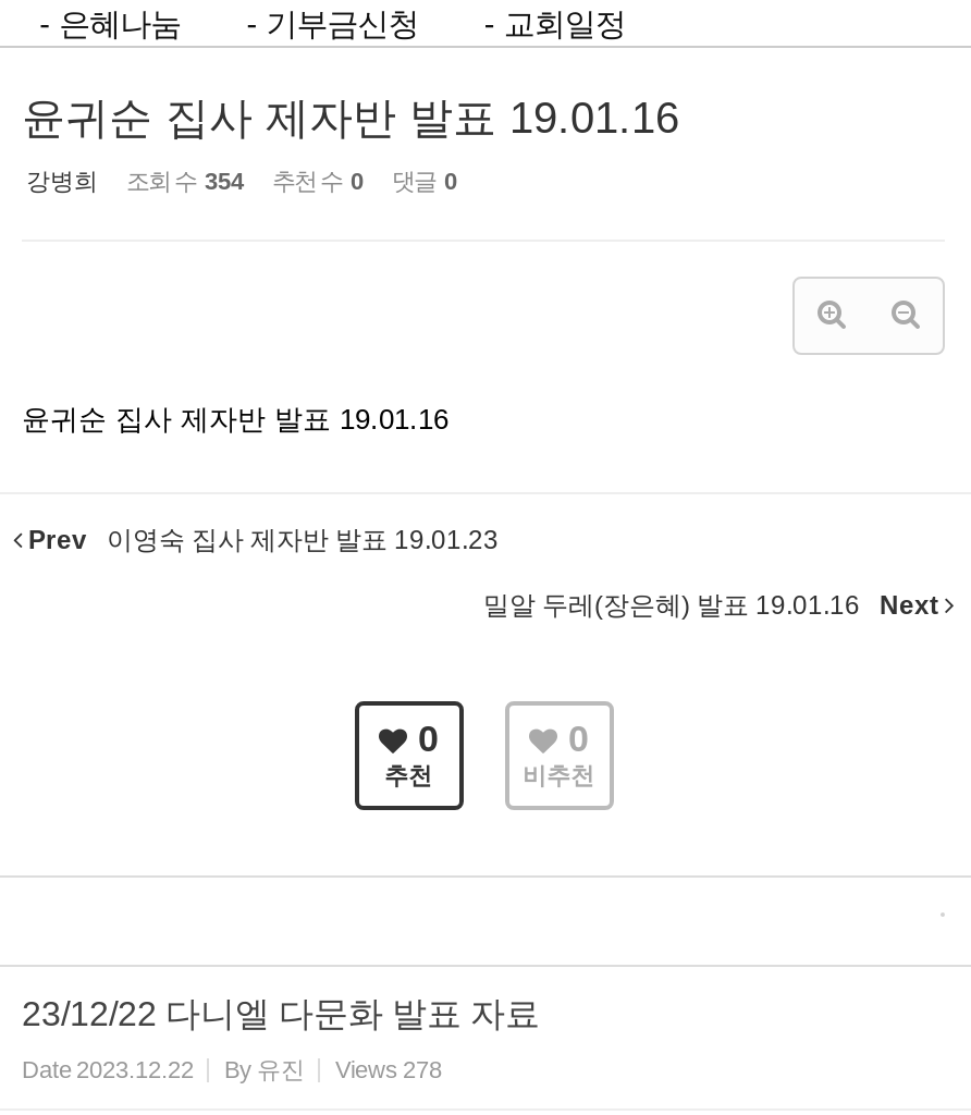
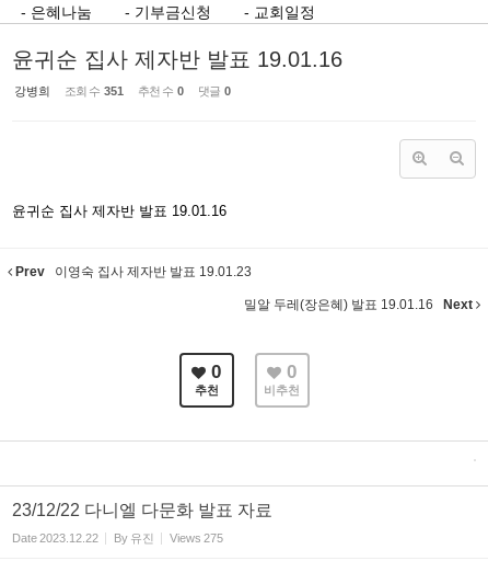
[26,168,457,194] 강병희 조회 수 354 추천 수 0 댓글 0 -> [14,84,231,98] 강병희 조회 수 351 추천 수 0 댓글 0
[22,1056,442,1082] Date 2023.12.22 By 유진 Views 278 -> [12,531,223,545] Date 2023.12.22 By 유진 Views 275

